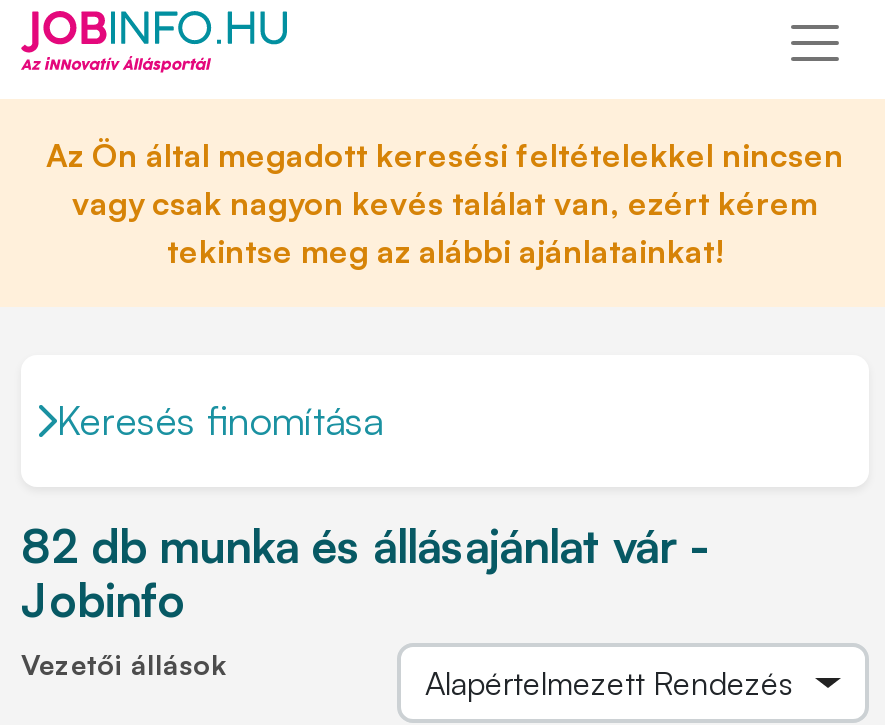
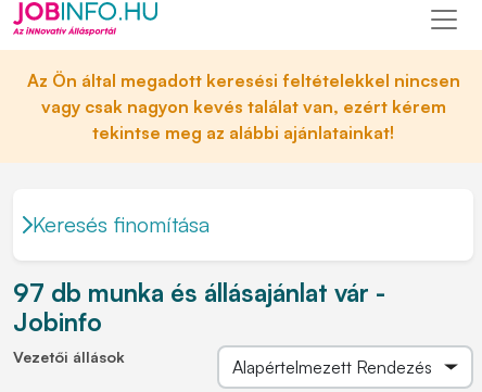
[21,517,707,575] 82 db munka és állásajánlat vár - -> [13,277,385,308] 97 db munka és állásajánlat vár -

